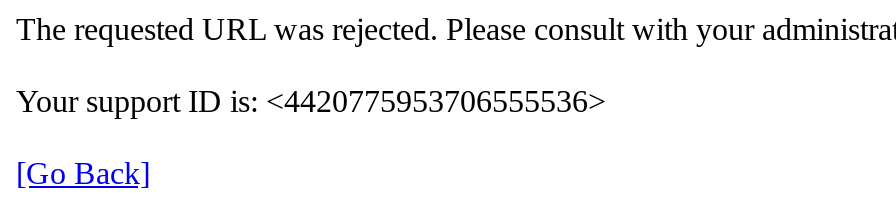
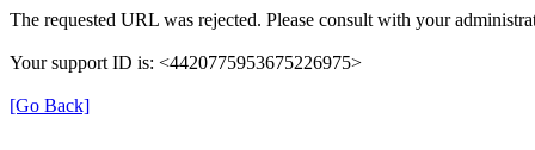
[16,84,606,118] Your support ID is: <4420775953706555536> -> [10,52,362,73] Your support ID is: <4420775953675226975>

